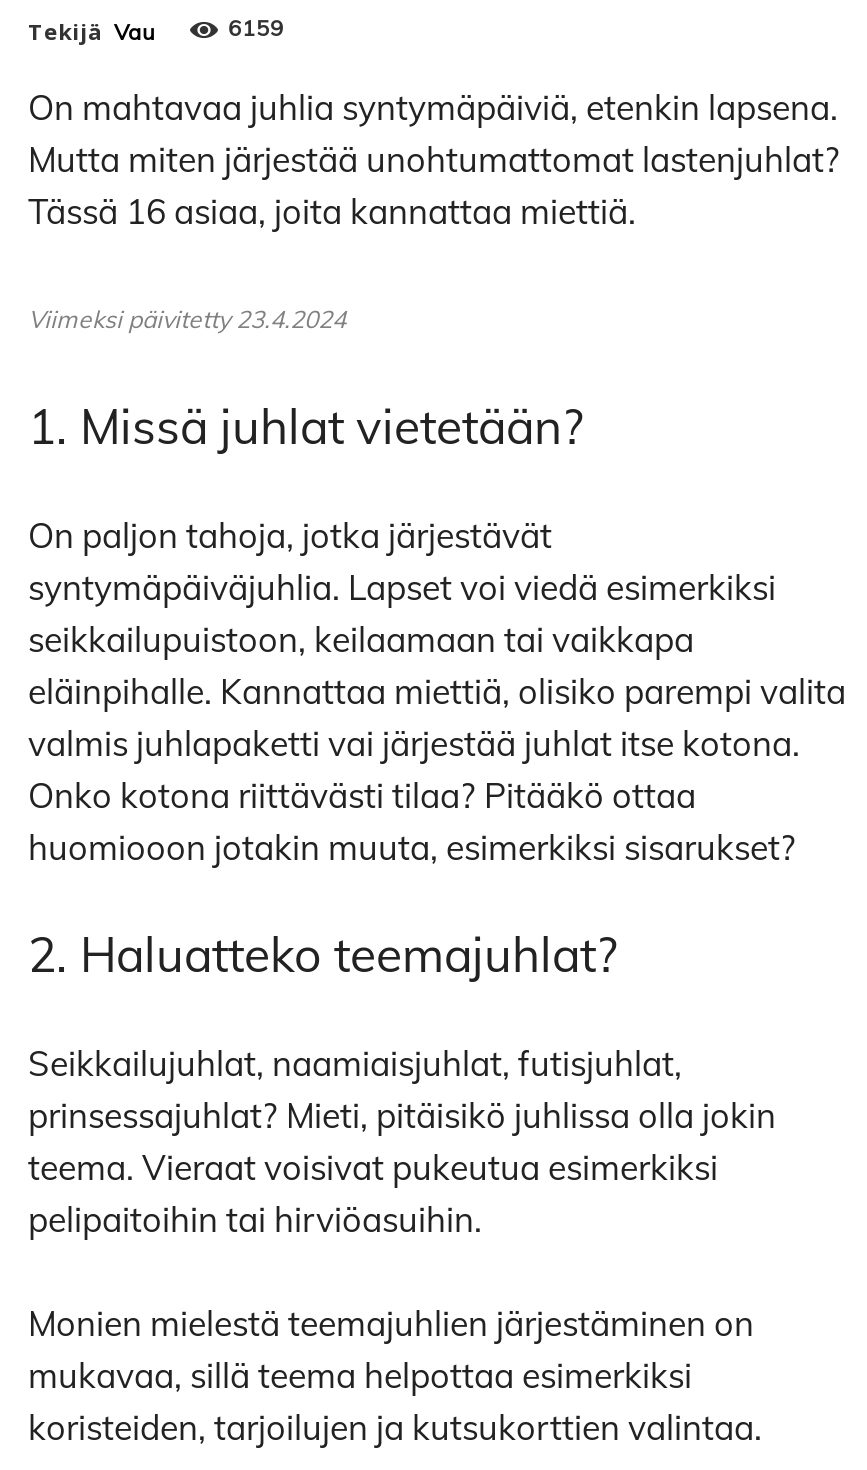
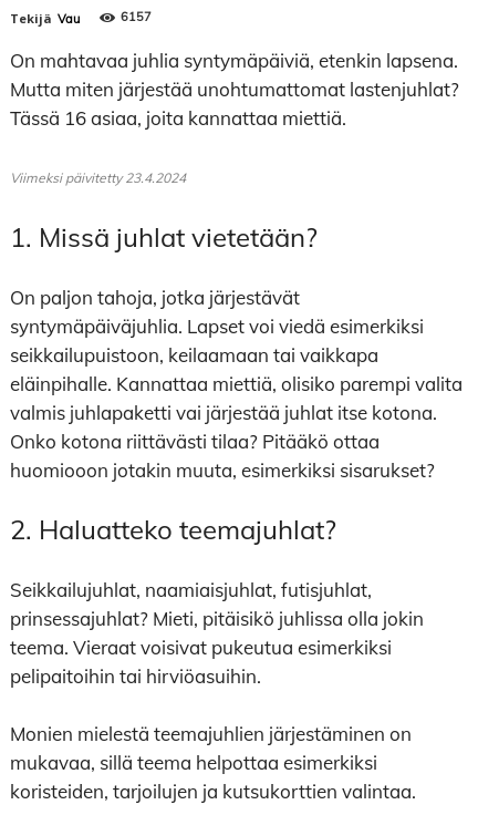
[228,14,284,42] 6159 -> [121,9,152,24] 6157

